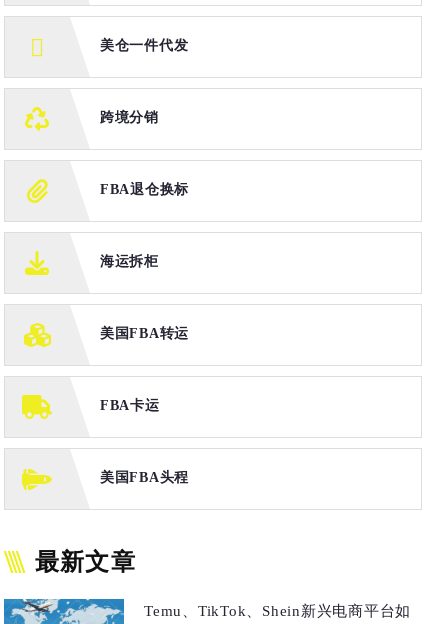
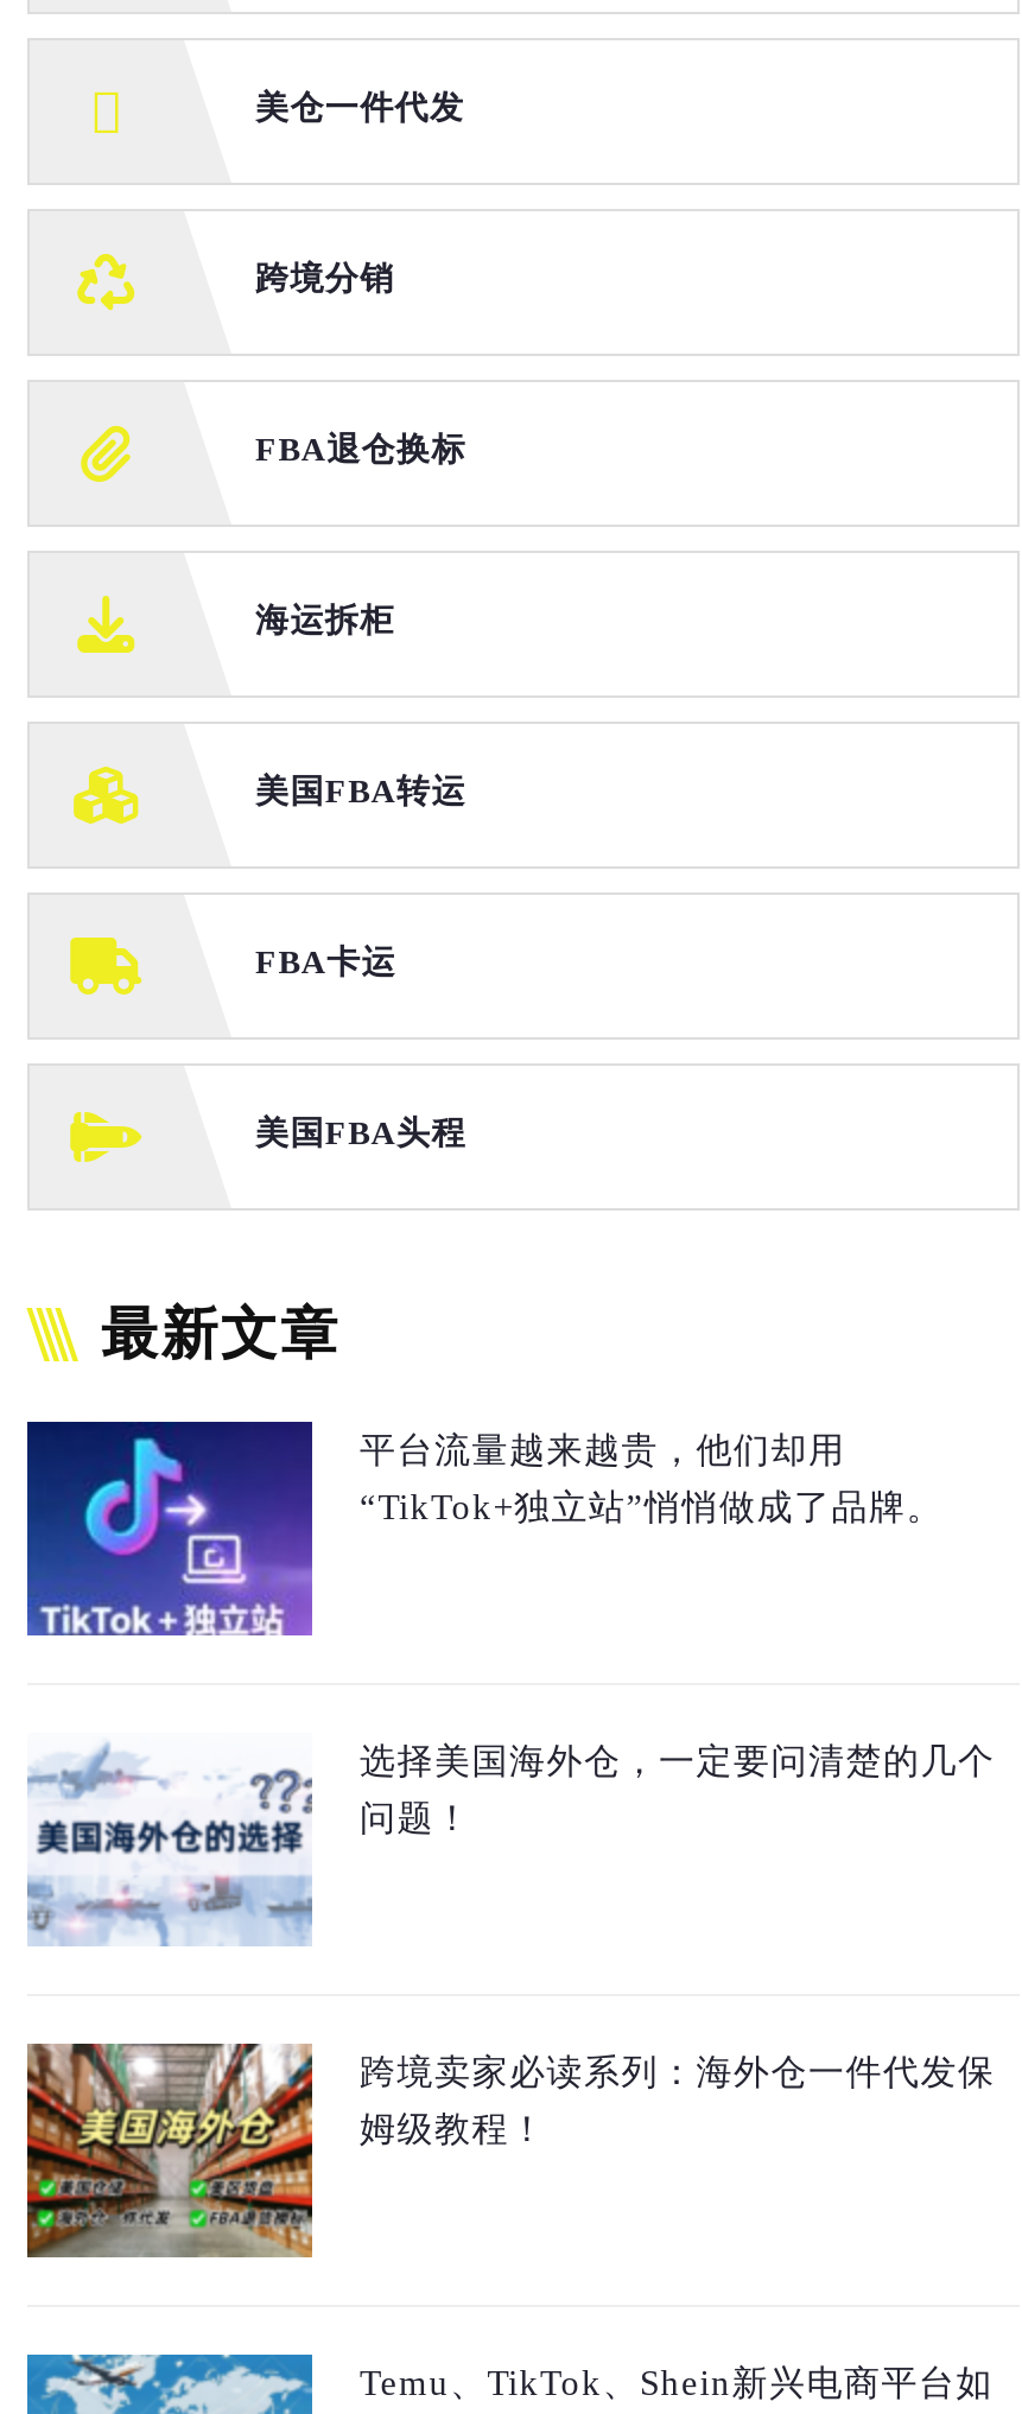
none -> [25,1419,944,1638] [image] | 平台流量越来越贵，他们却用 | “TikTok+独立站”悄悄做成了品牌。
none -> [25,2041,995,2298] [image] | 跨境卖家必读系列：海外仓一件代发保 | 姆级教程！
none -> [27,1700,995,1946] [image] | 选择美国海外仓，一定要问清楚的几个 | 问题！

